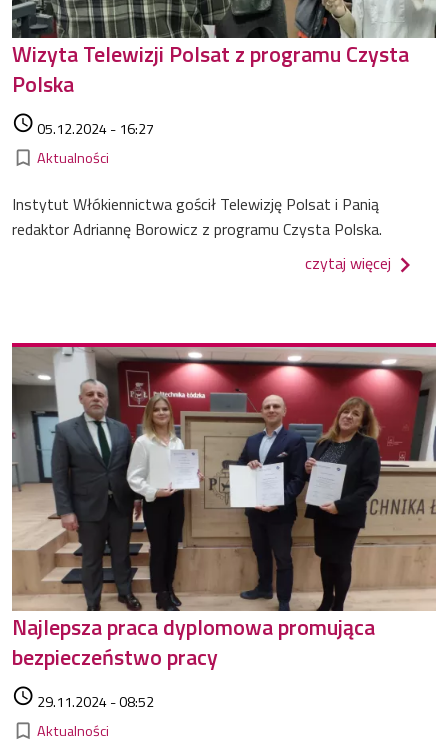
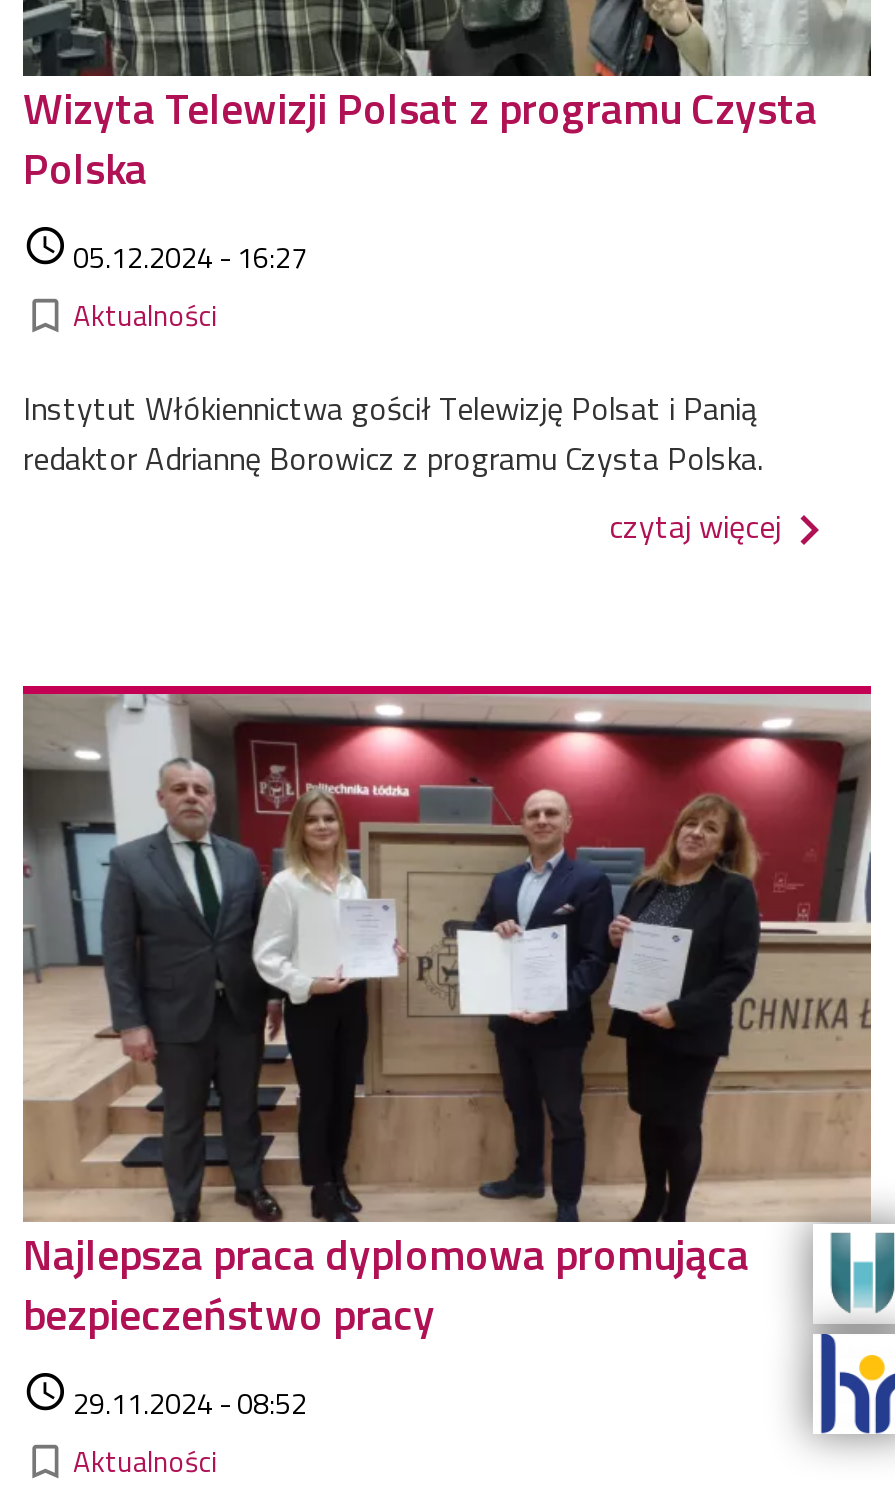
none -> [795,1208,889,1450] [image]

